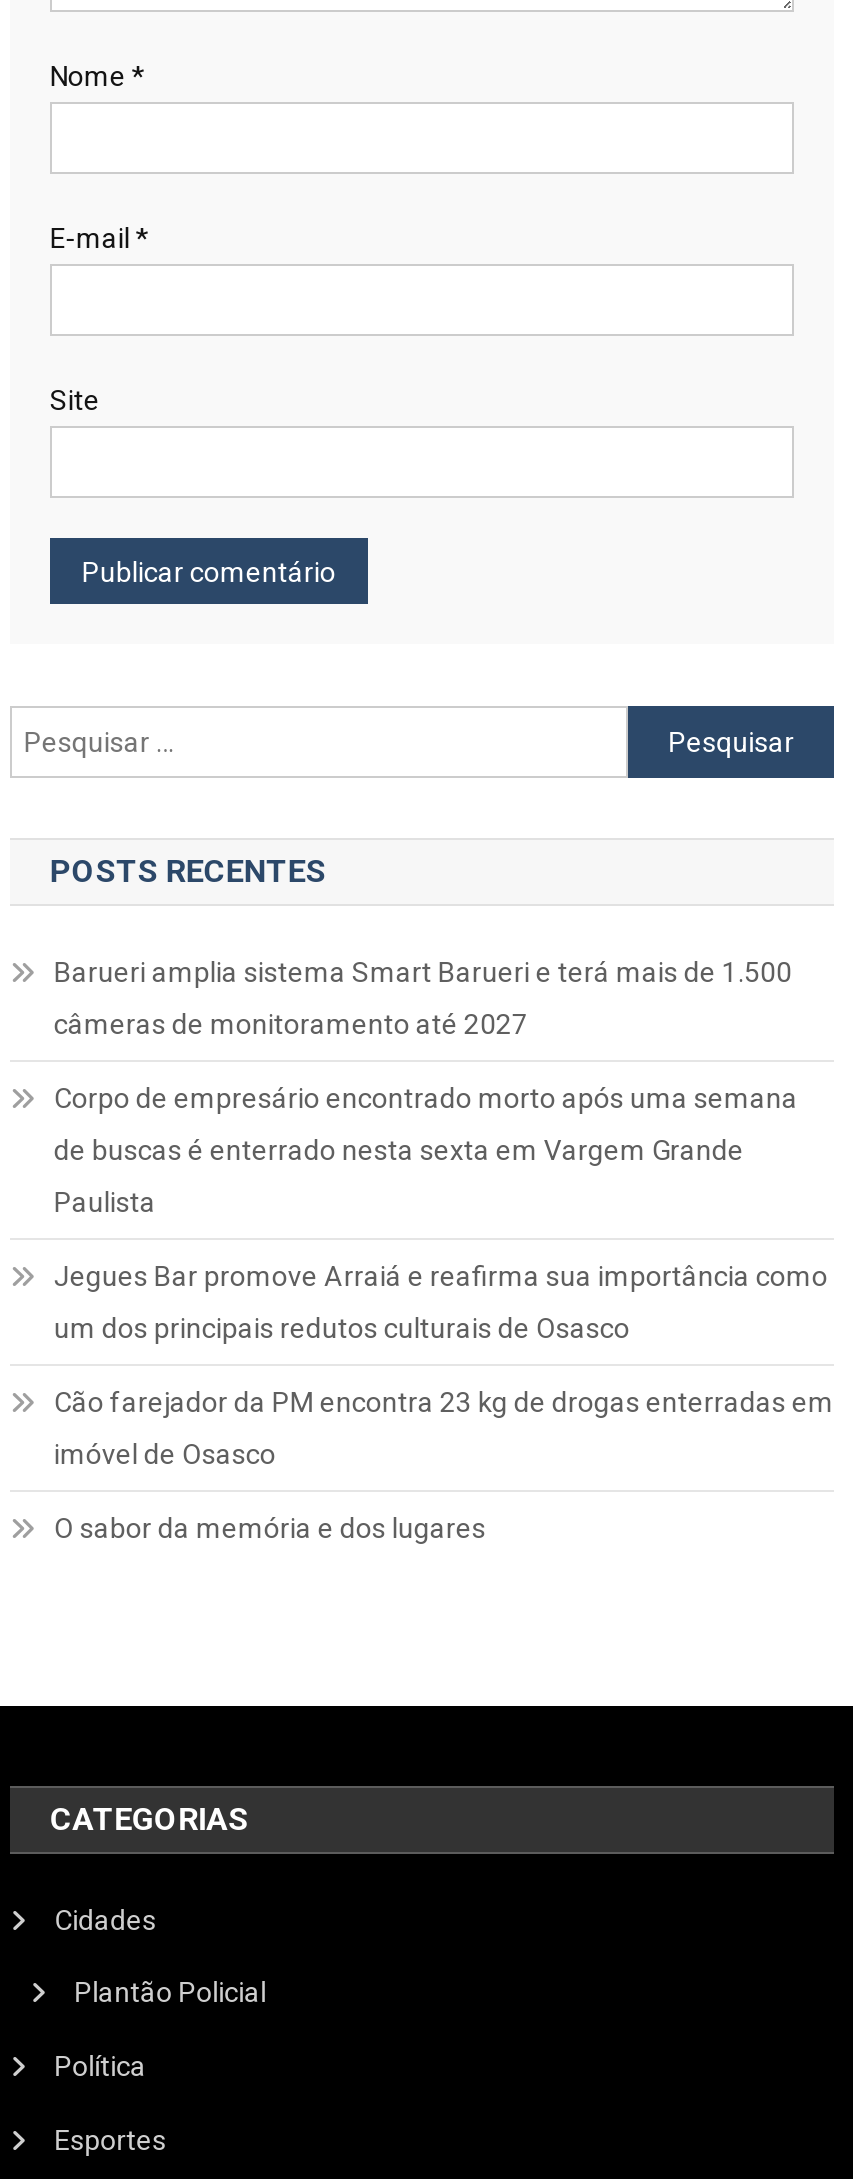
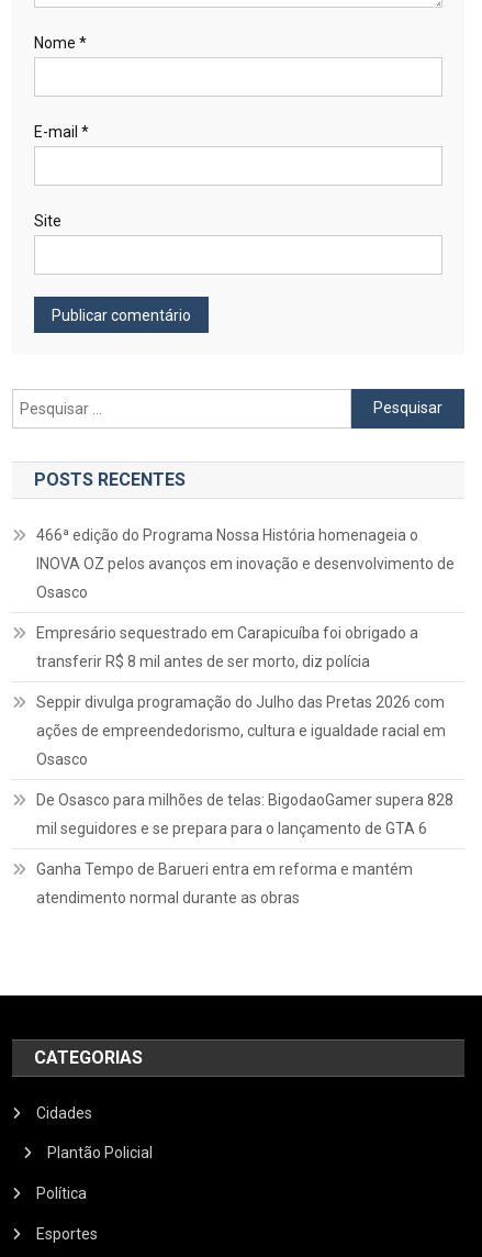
[54,957,834,1545] Barueri amplia sistema Smart Barueri e terá mais de 1.500 | câmeras de monitoramento até 2027 | Corpo de empresário encontrado morto após uma semana | de buscas é enterrado nesta sexta em Vargem Grande | Paulista | Jegues Bar promove Arraiá e reafirma sua importância como | um dos principais redutos culturais de Osasco | Cão farejador da PM encontra 23 kg de drogas enterradas em | imóvel de Osasco | O sabor da memória e dos lugares -> [36,526,454,906] 466ª edição do Programa Nossa História homenageia o | INOVA OZ pelos avanços em inovação e desenvolvimento de | Osasco | Empresário sequestrado em Carapicuíba foi obrigado a | transferir R$ 8 mil antes de ser morto, diz polícia | Seppir divulga programação do Julho das Pretas 2026 com | ações de empreendedorismo, cultura e igualdade racial em | Osasco | De Osasco para milhões de telas: BigodaoGamer supera 828 | mil seguidores e se prepara para o lançamento de GTA 6 | Ganha Tempo de Barueri entra em reforma e mantém | atendimento normal durante as obras

